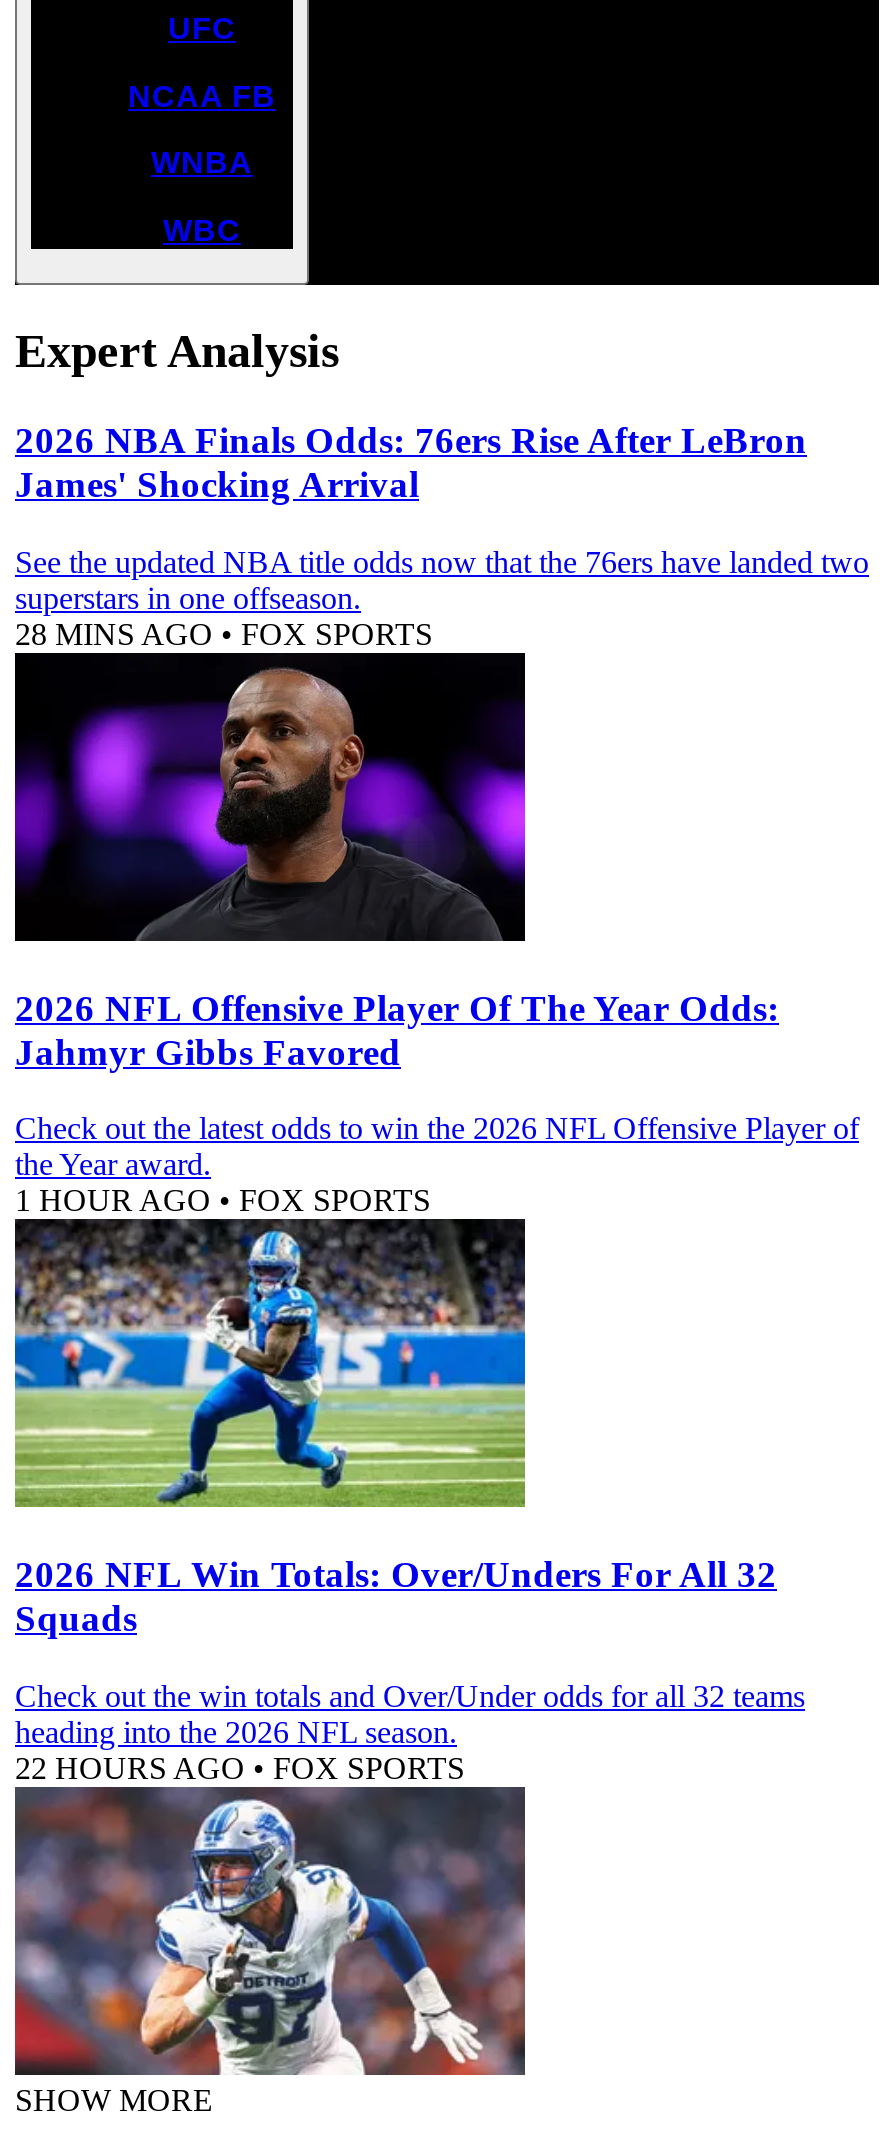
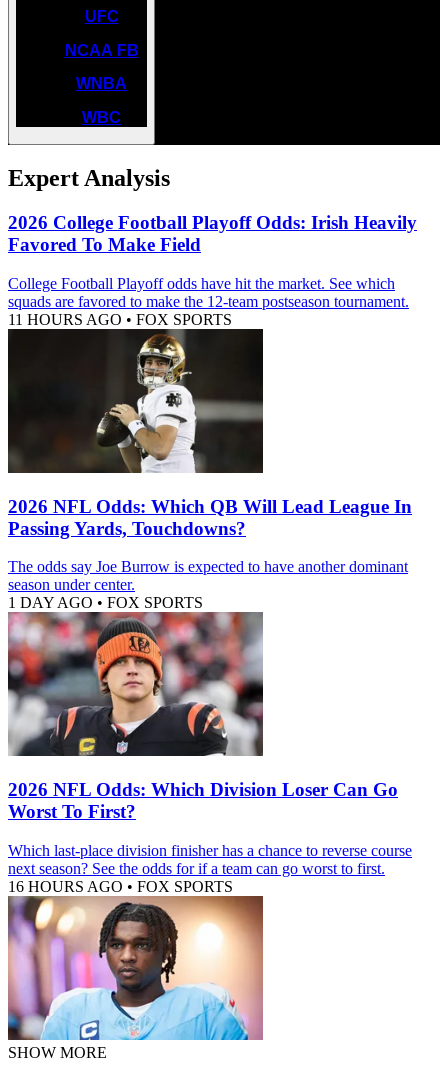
[15,419,807,505] 2026 NBA Finals Odds: 76ers Rise After LeBron | James' Shocking Arrival -> [8,212,417,255] 2026 College Football Playoff Odds: Irish Heavily | Favored To Make Field
[15,545,869,651] See the updated NBA title odds now that the 76ers have landed two | superstars in one offseason. | 28 MINS AGO • FOX SPORTS -> [8,275,409,328] College Football Playoff odds have hit the market. See which | squads are favored to make the 12-team postseason tournament. | 11 HOURS AGO • FOX SPORTS
[13,665,779,1072] [image] | 2026 NFL Offensive Player Of The Year Odds: | Jahmyr Gibbs Favored -> [7,335,412,539] [image] | 2026 NFL Odds: Which QB Will Lead League In | Passing Yards, Touchdowns?
[13,1112,859,1509] [image] | Check out the latest odds to win the 2026 NFL Offensive Player of | the Year award. | 1 HOUR AGO • FOX SPORTS -> [7,558,408,757] [image] | The odds say Joe Burrow is expected to have another dominant | season under center. | 1 DAY AGO • FOX SPORTS
[15,1553,777,1639] 2026 NFL Win Totals: Over/Unders For All 32 | Squads -> [8,779,398,822] 2026 NFL Odds: Which Division Loser Can Go | Worst To First?
[15,1679,805,1785] Check out the win totals and Over/Under odds for all 32 teams | heading into the 2026 NFL season. | 22 HOURS AGO • FOX SPORTS -> [8,842,412,895] Which last-place division finisher has a chance to reverse course | next season? See the odds for if a team can go worst to first. | 16 HOURS AGO • FOX SPORTS
[13,1787,527,2077] [image] -> [7,896,264,1041] [image]

